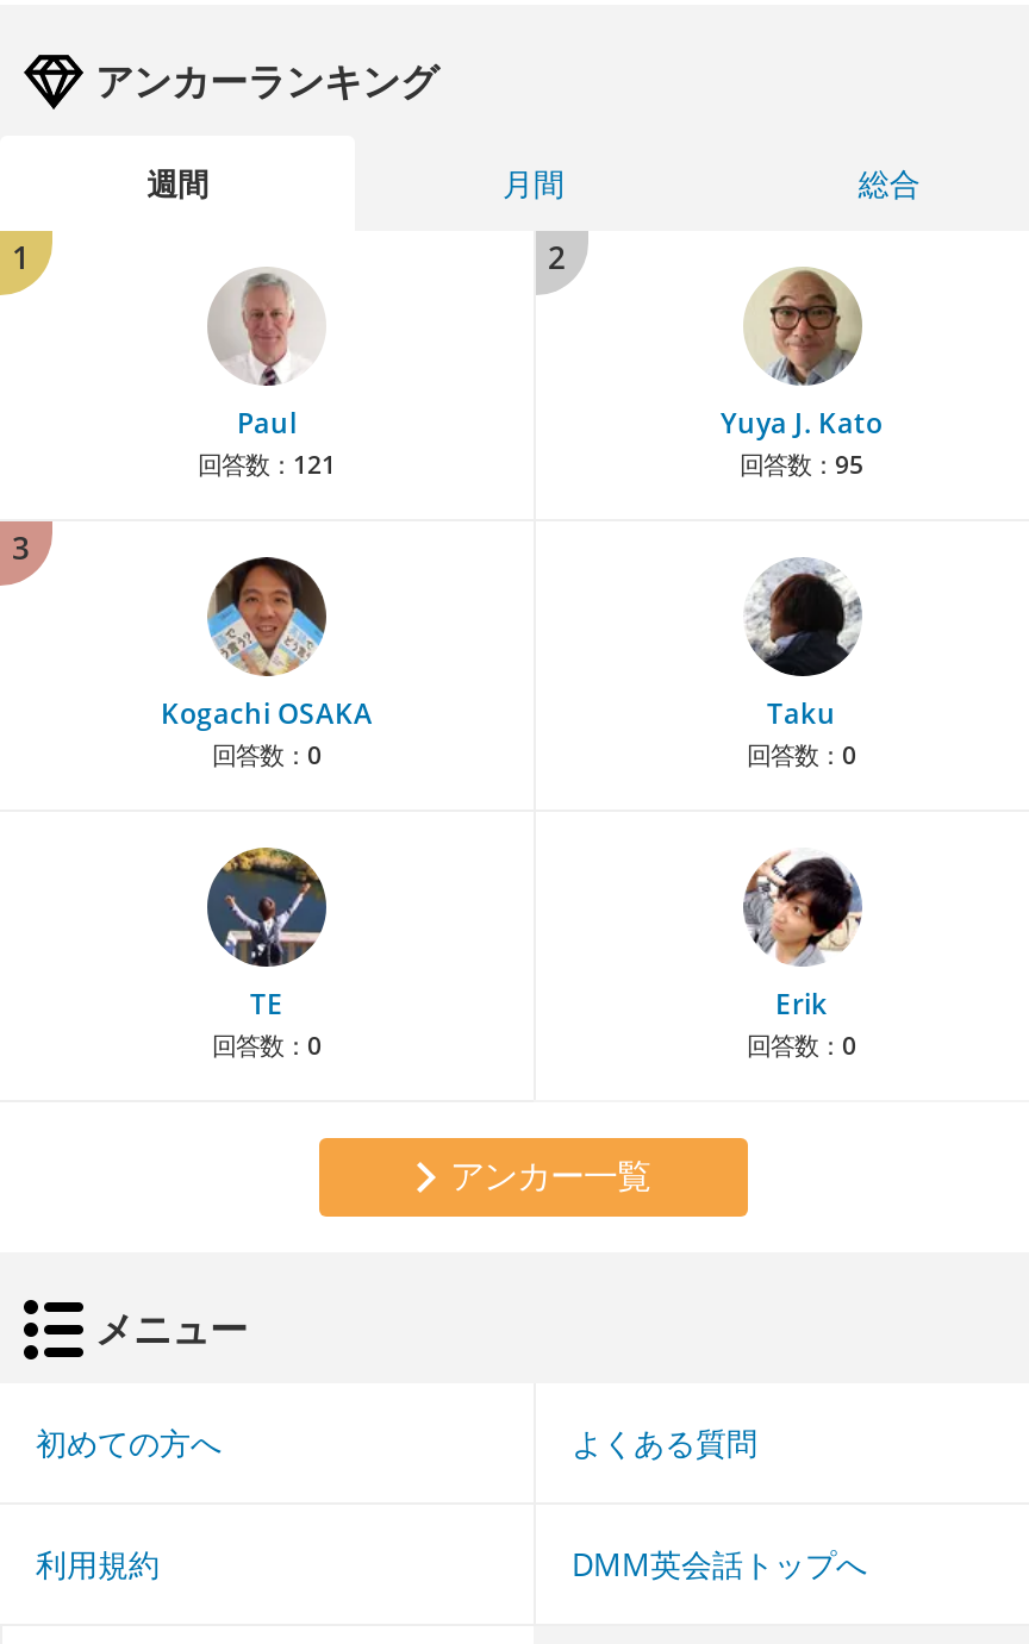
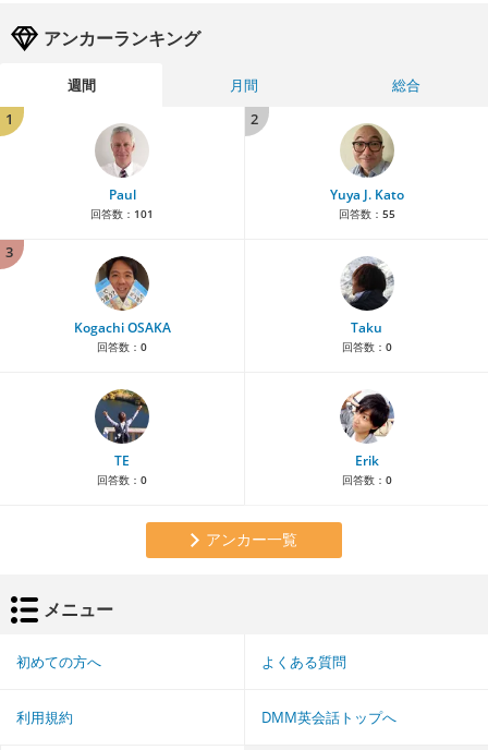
[198,448,336,481] 回答数：121 -> [90,206,154,221] 回答数：101
[740,448,863,481] 回答数：95 -> [338,206,395,221] 回答数：55

